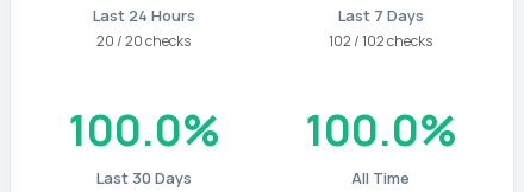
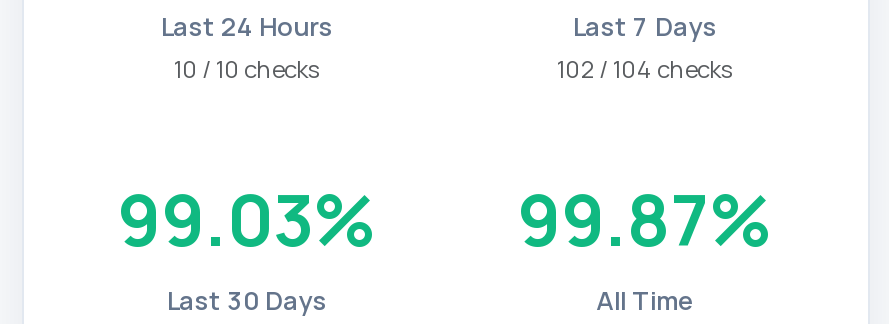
[96,31,191,52] 20 / 20 checks -> [174,53,320,87] 10 / 10 checks
[329,31,432,52] 102 / 102 checks -> [557,53,733,87] 102 / 104 checks
[67,101,220,159] 100.0% -> [117,171,377,269] 99.03%
[304,101,457,159] 100.0% -> [517,171,773,269] 99.87%

